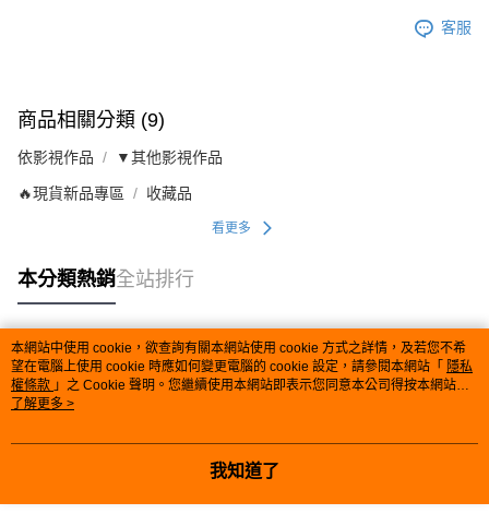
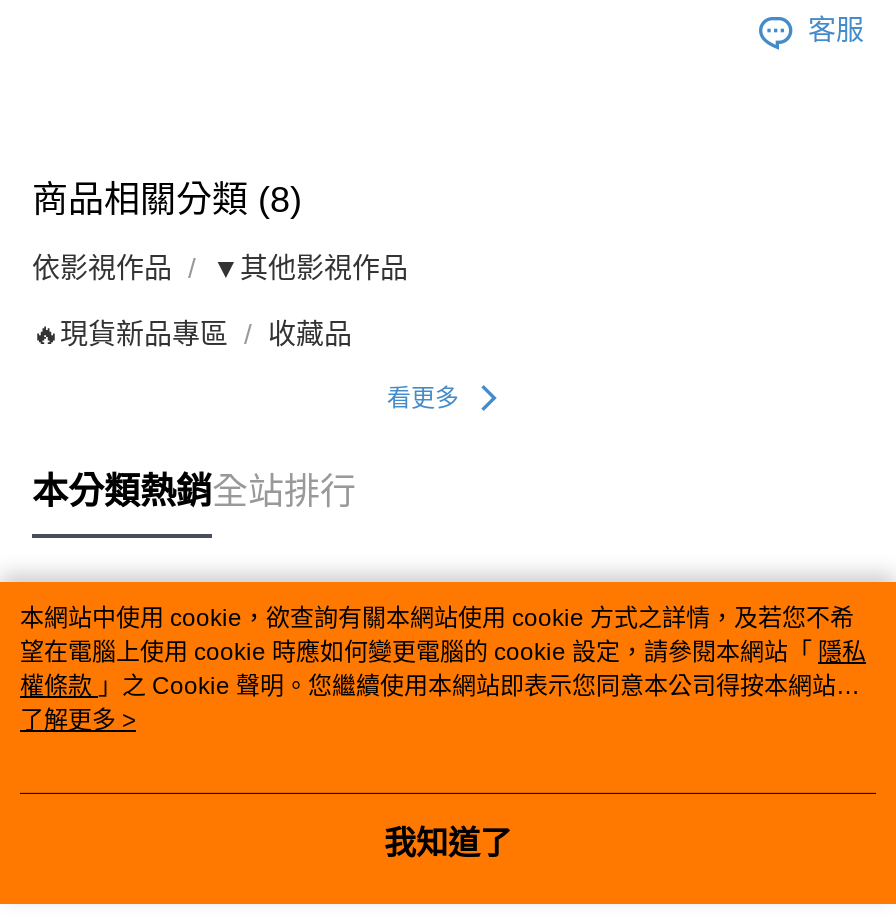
[17,109,165,131] 商品相關分類 (9) -> [32,179,302,219] 商品相關分類 (8)

